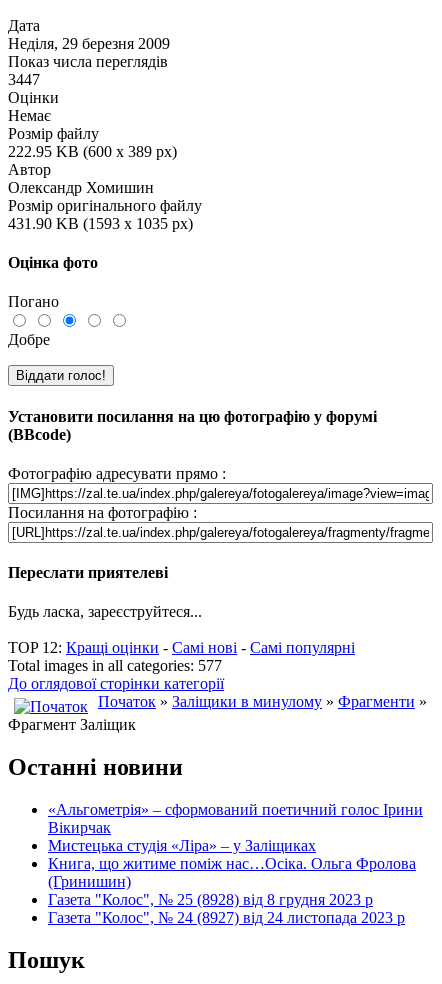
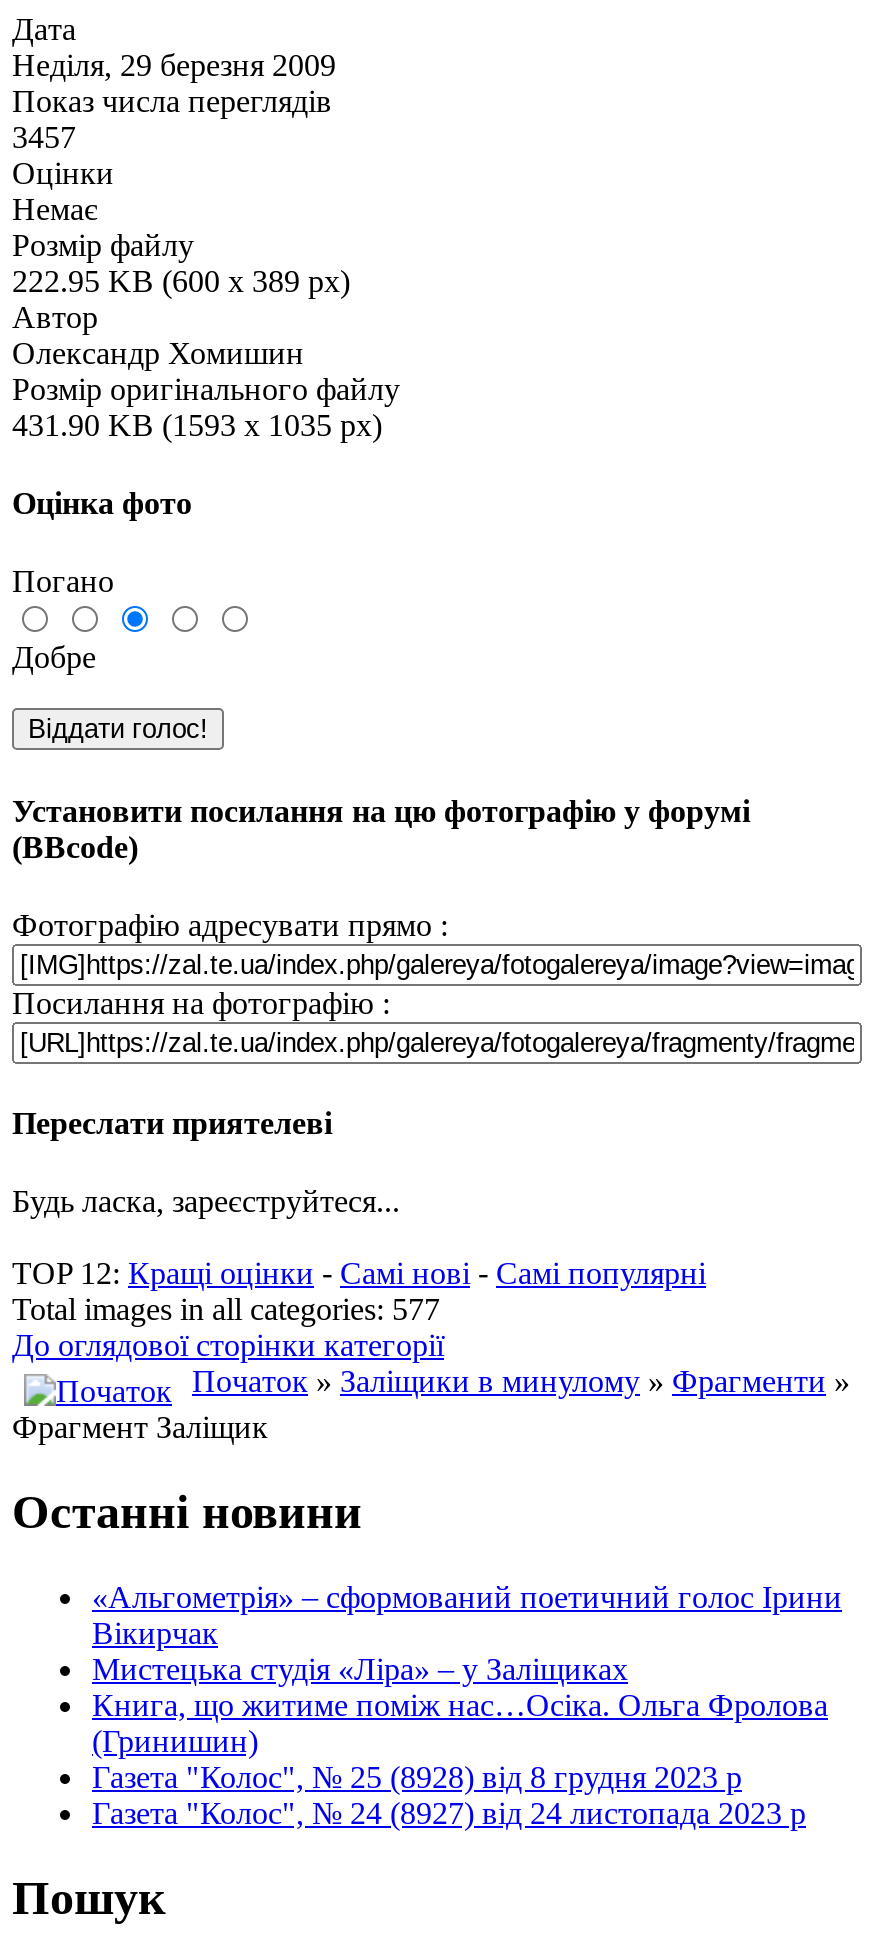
[8,71,40,88] 3447 -> [12,120,76,154] 3457

